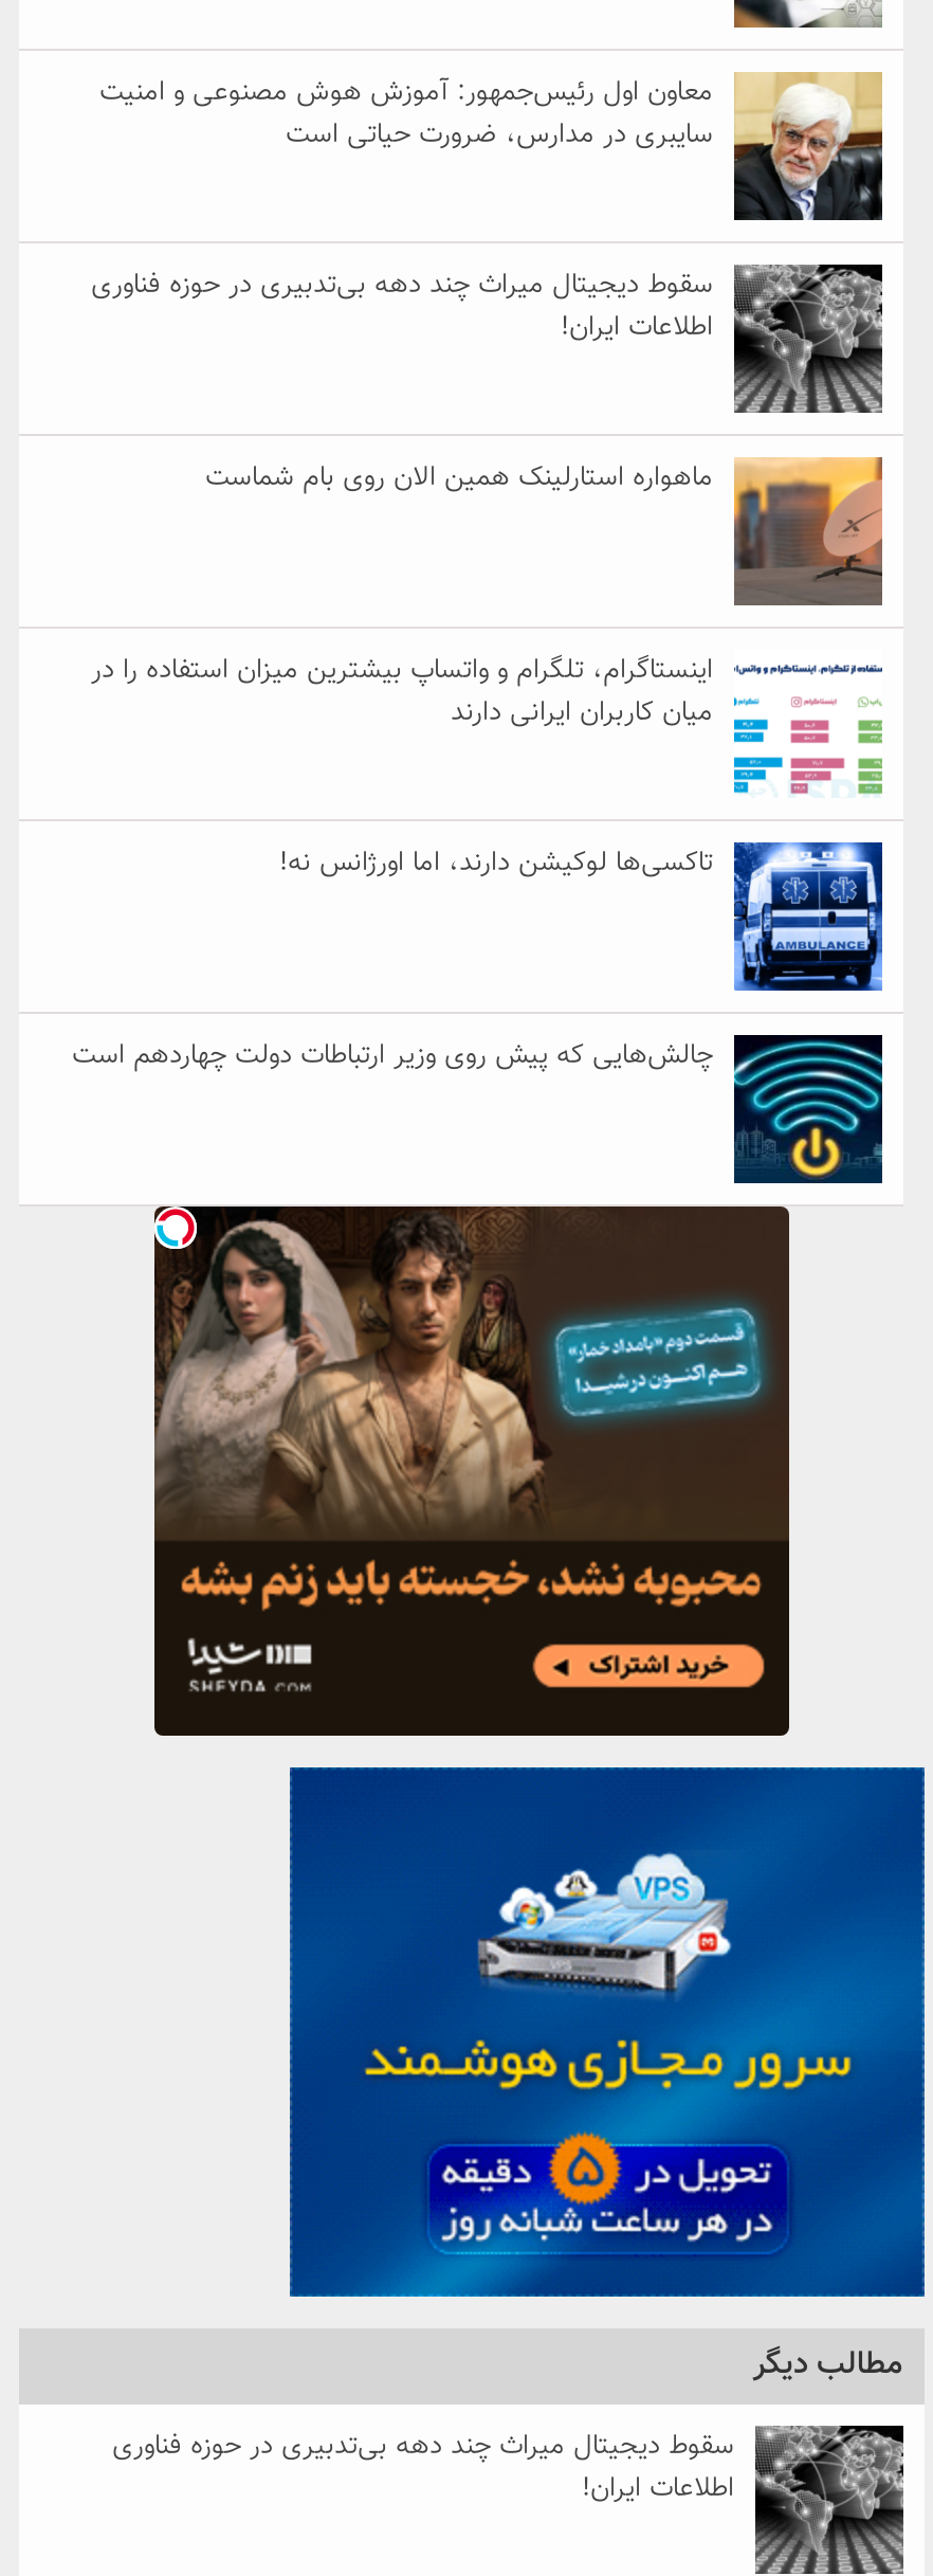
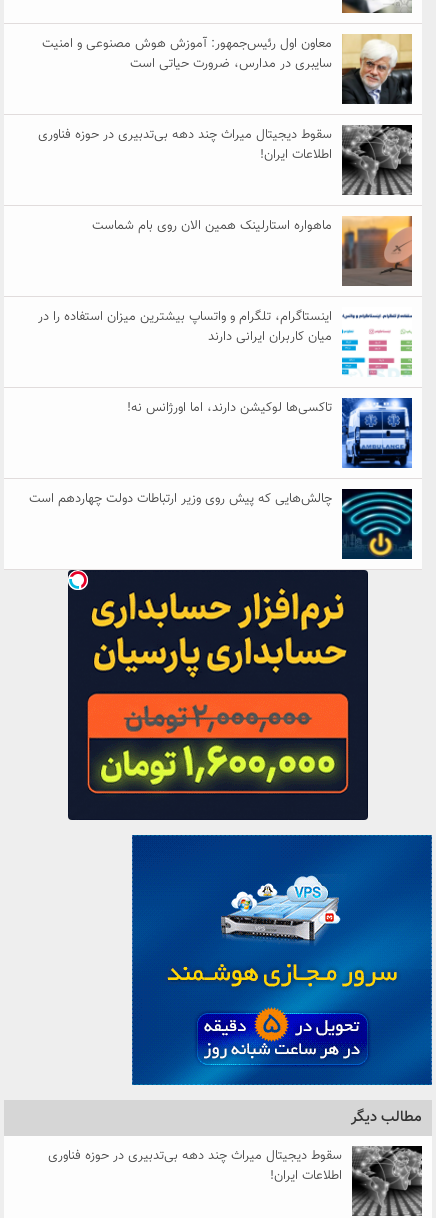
[154,1207,789,1731] [image] -> [68,570,368,819] [image]

